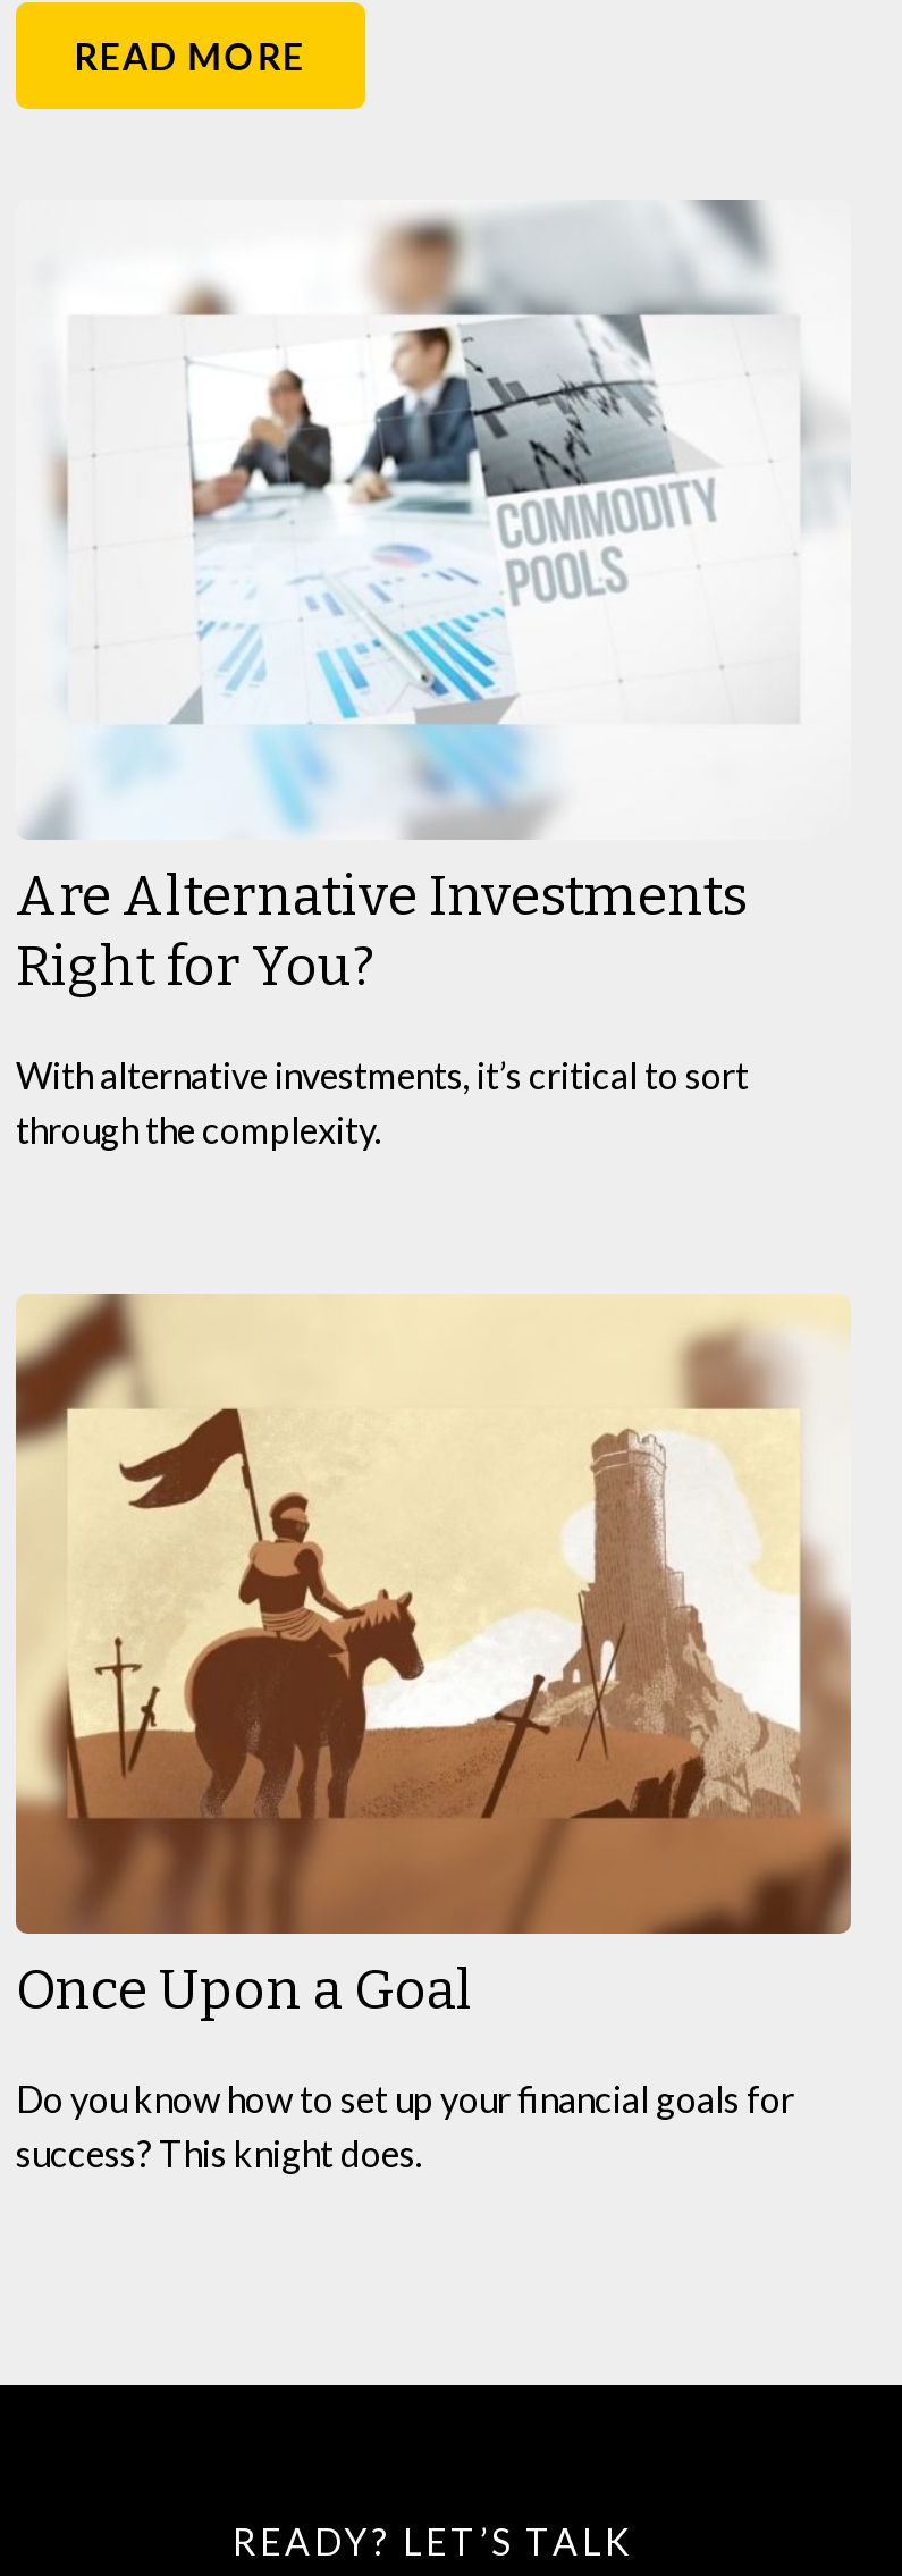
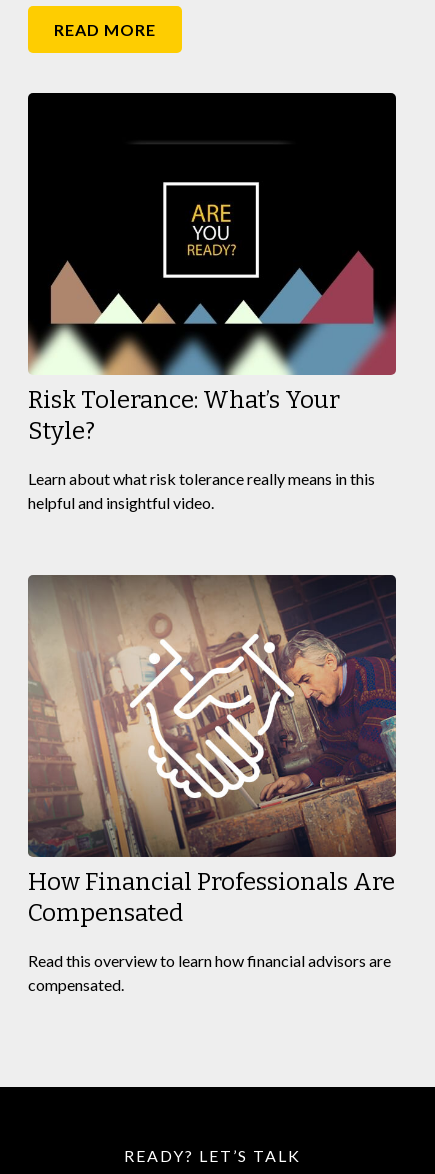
[16,200,851,999] [image] | Are Alternative Investments | Right for You? -> [27,92,397,445] [image] | Risk Tolerance: What’s Your | Style?
[16,1054,749,1151] With alternative investments, it’s critical to sort | through the complexity. -> [28,469,375,512] Learn about what risk tolerance really means in this | helpful and insightful video.
[16,1294,851,2023] [image] | Once Upon a Goal -> [27,574,397,927] [image] | How Financial Professionals Are | Compensated
[16,2078,794,2175] Do you know how to set up your financial goals for | success? This knight does. -> [28,951,391,994] Read this overview to learn how financial advisors are | compensated.

